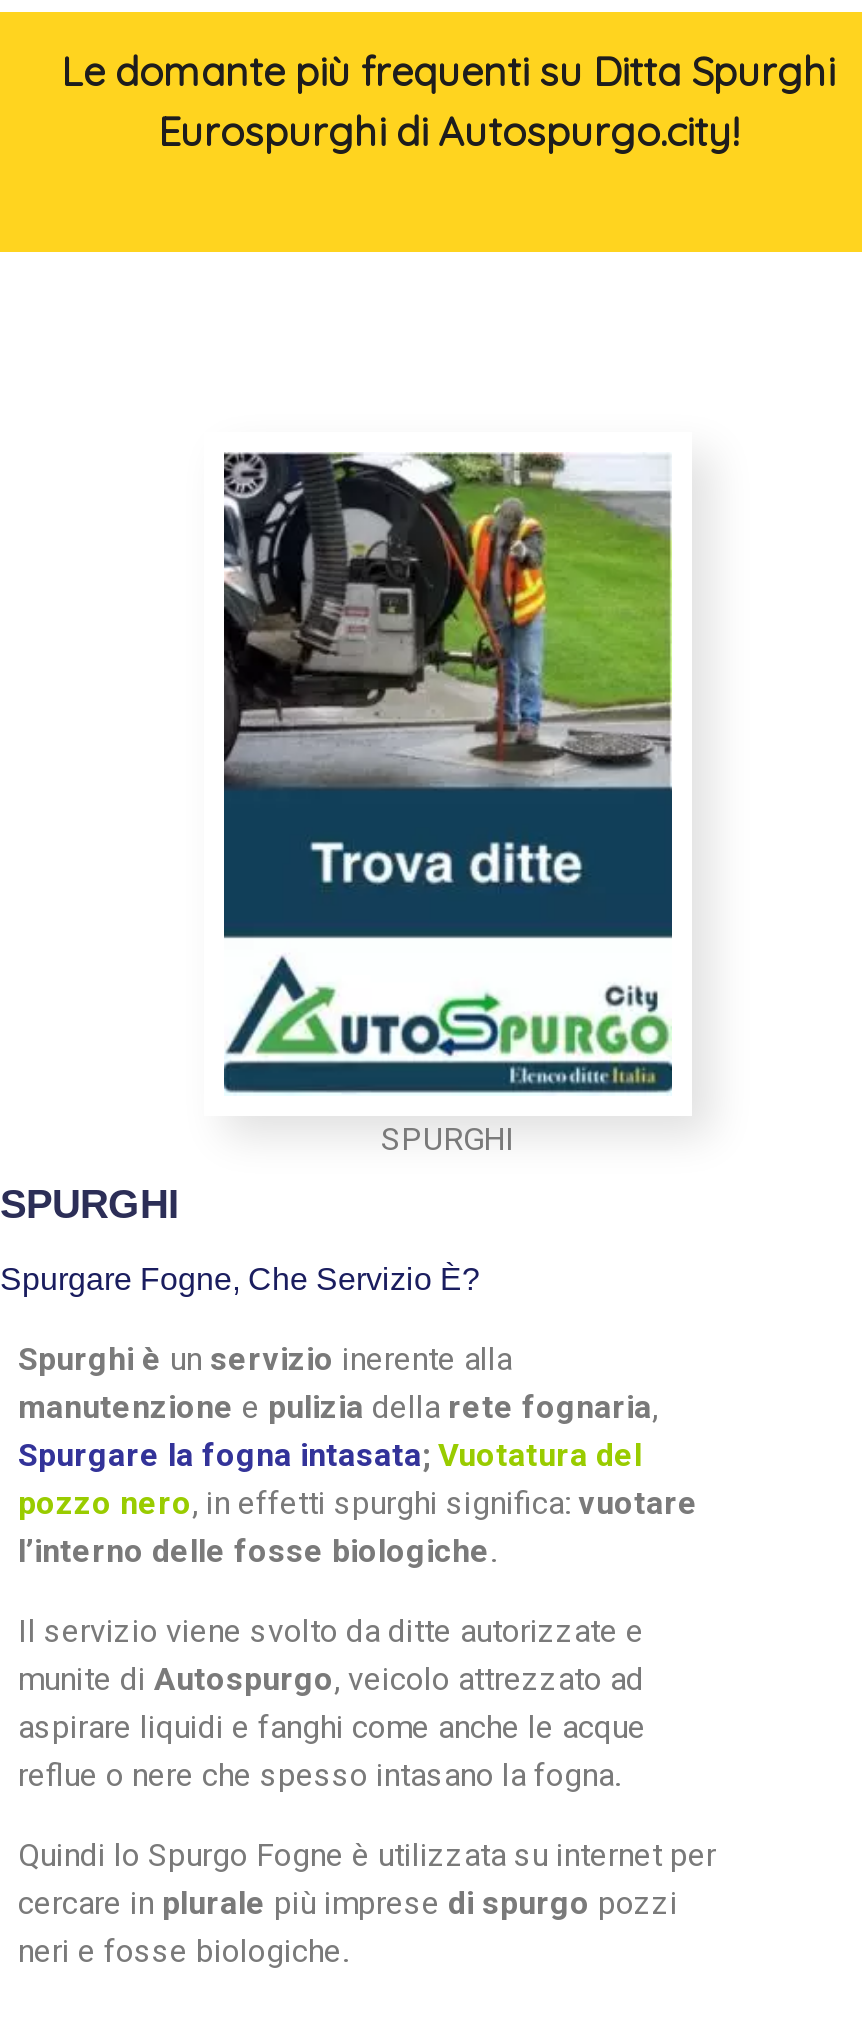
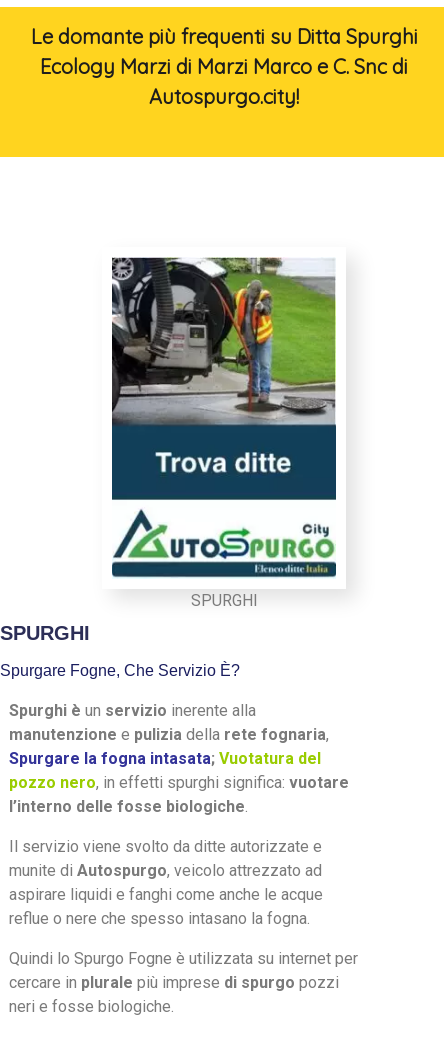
[158,107,738,157] Eurospurghi di Autospurgo.city! -> [40,54,408,109] Ecology Marzi di Marzi Marco e C. Snc di | Autospurgo.city!

